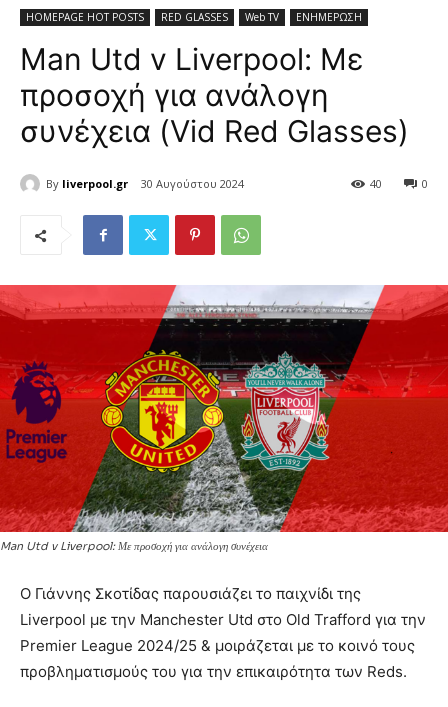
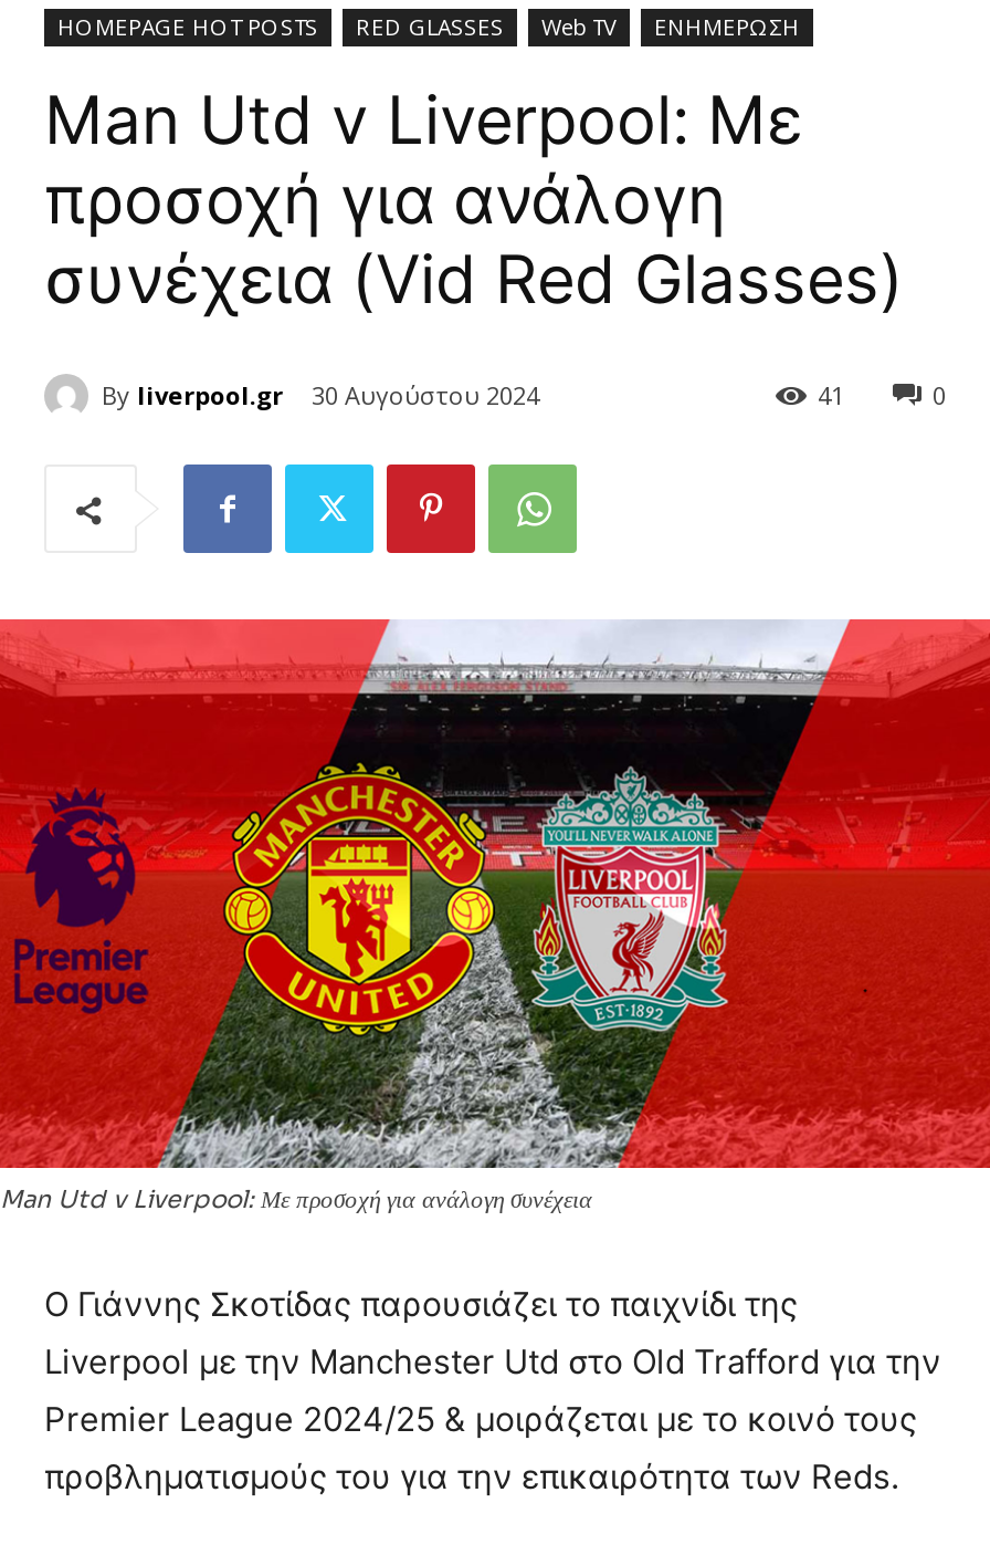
[370,176,382,191] 40 -> [818,378,844,412] 41

